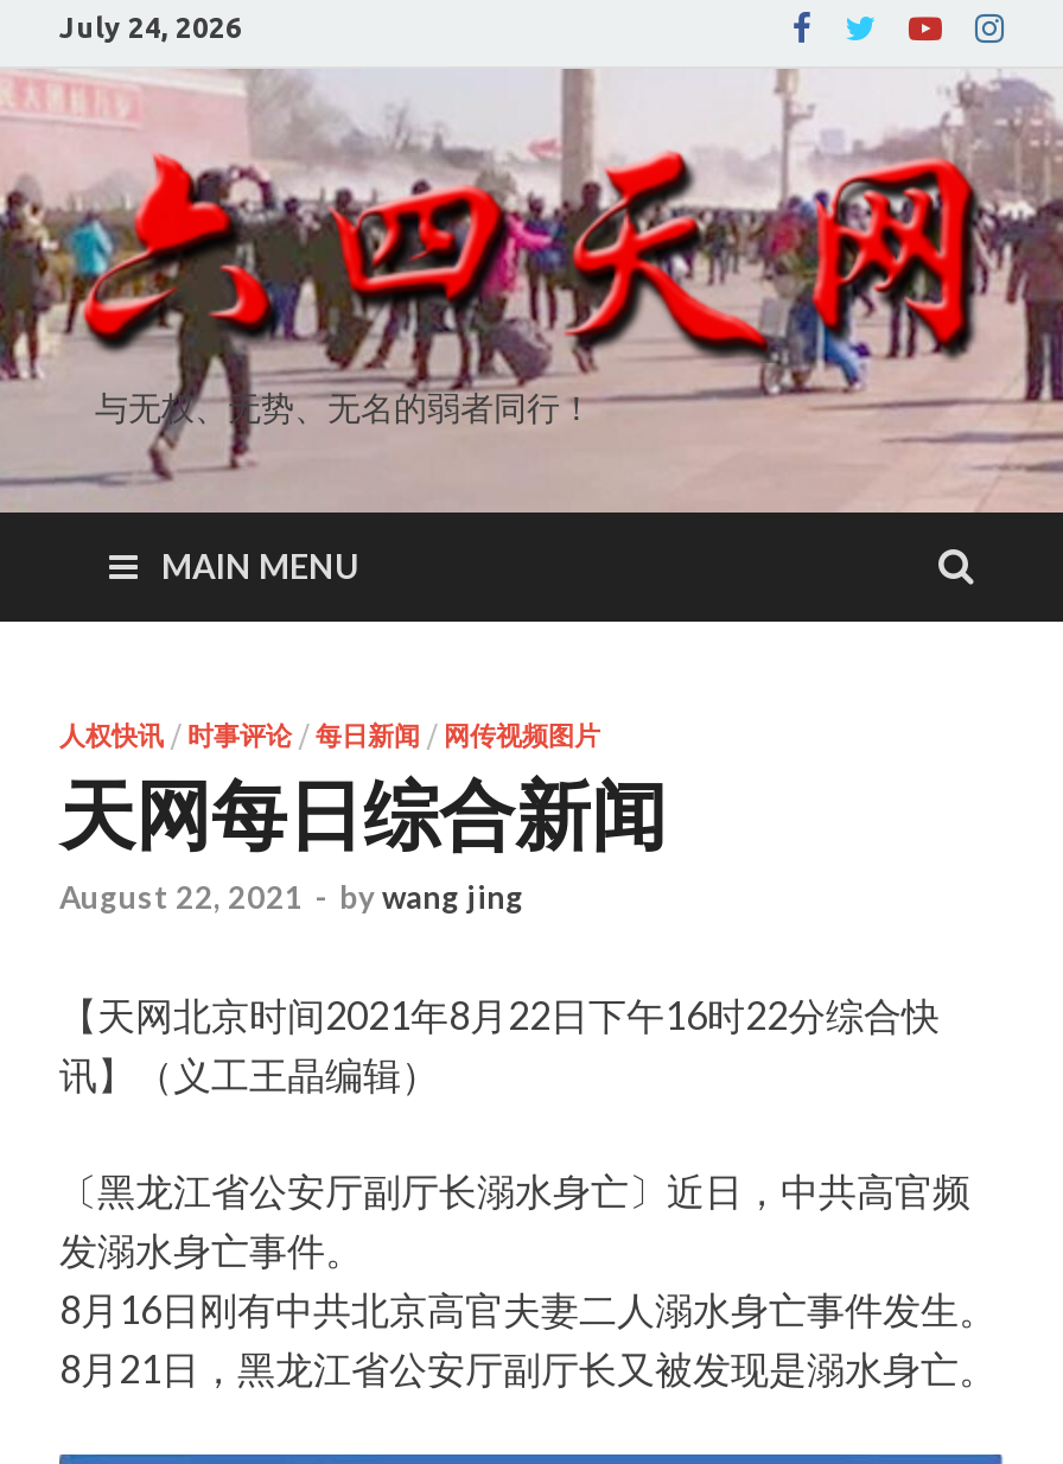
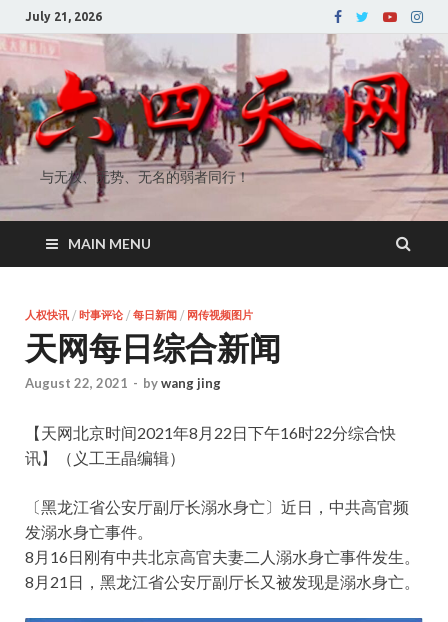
[59,11,242,42] July 24, 2026 -> [25,9,102,22] July 21, 2026

